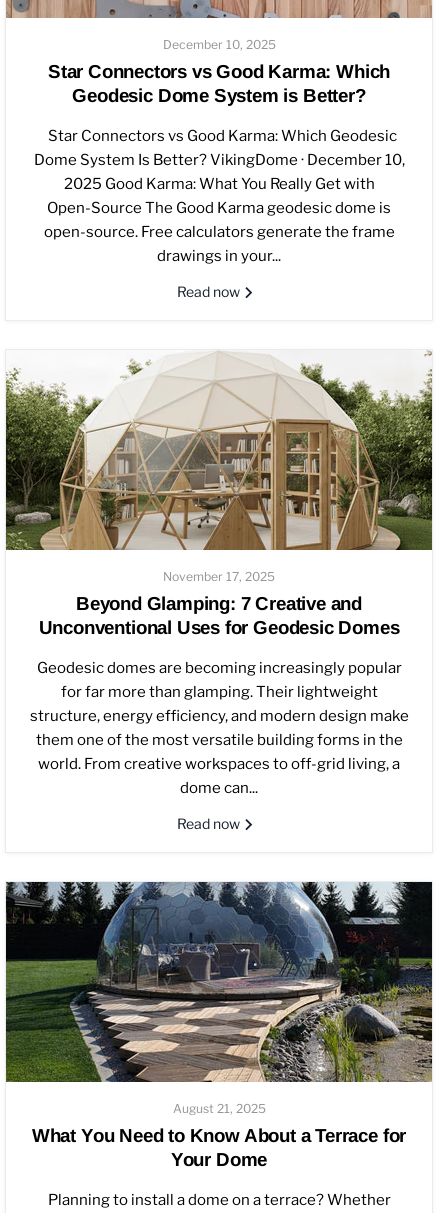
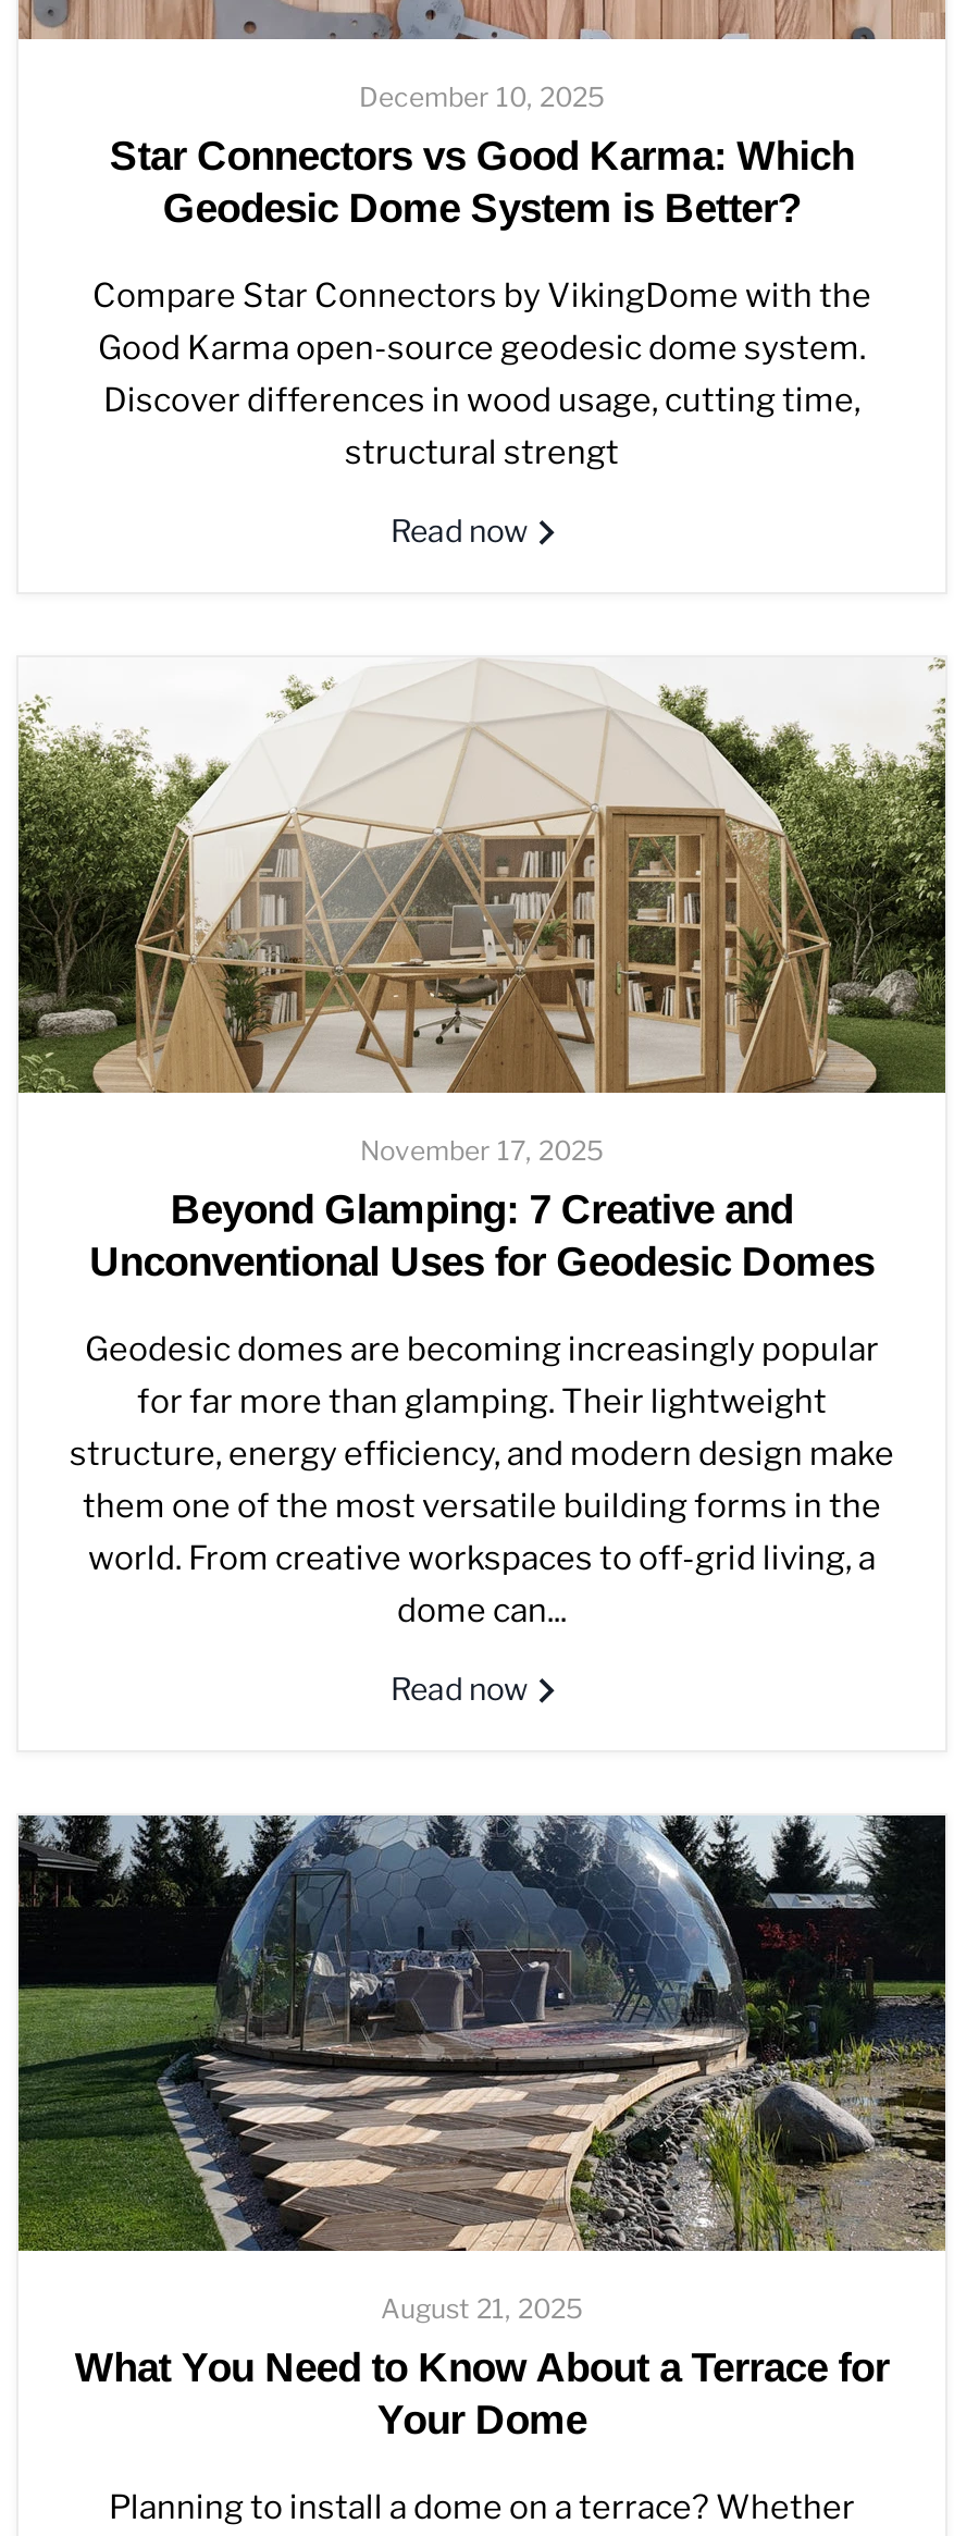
[33,127,404,265] Star Connectors vs Good Karma: Which Geodesic | Dome System Is Better? VikingDome · December 10, | 2025 Good Karma: What You Really Get with | Open‑Source The Good Karma geodesic dome is | open‑source. Free calculators generate the frame | drawings in your... -> [92,277,871,473] Compare Star Connectors by VikingDome with the | Good Karma open-source geodesic dome system. | Discover differences in wood usage, cutting time, | structural strengt

